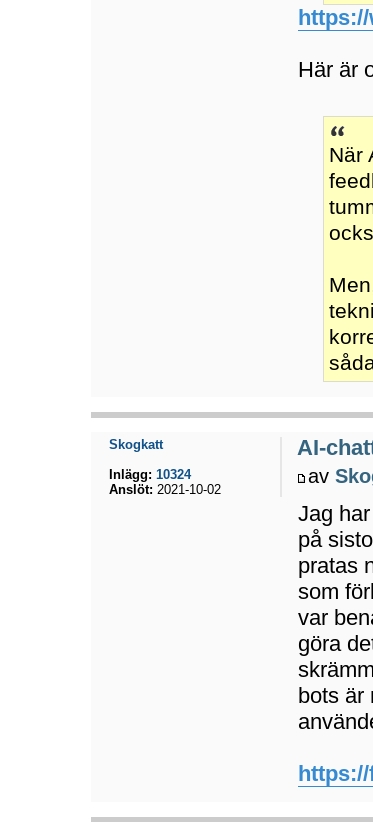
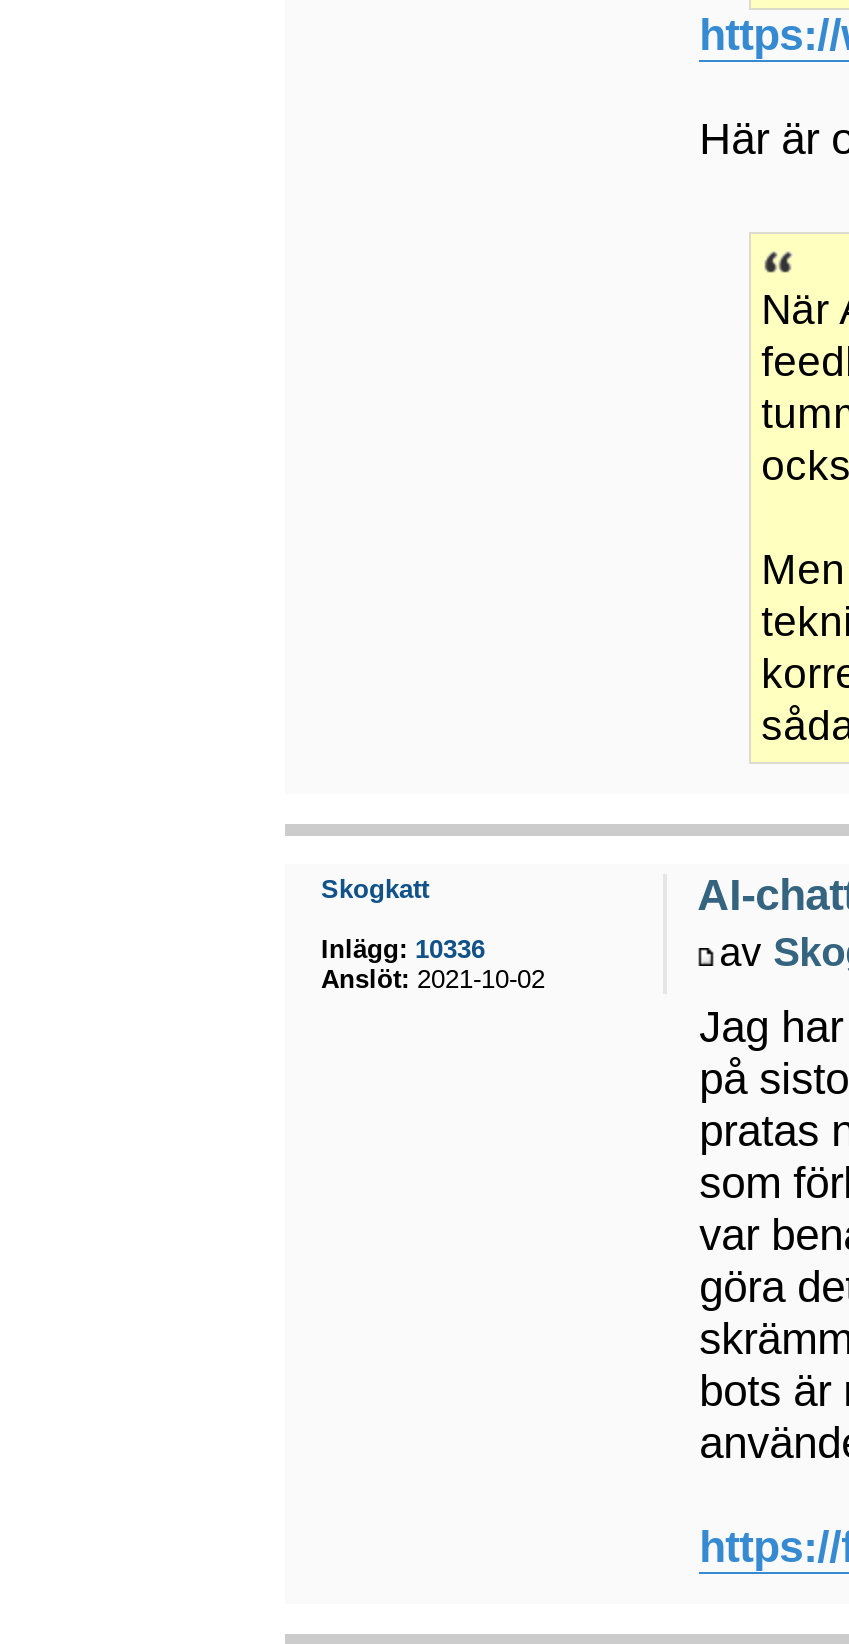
[109,467,191,482] Inlägg: 10324 -> [321,934,485,964] Inlägg: 10336

